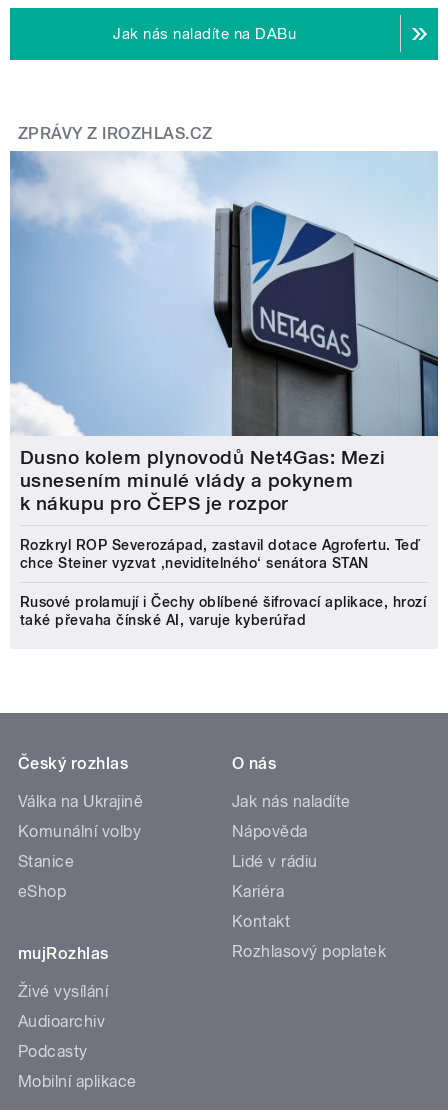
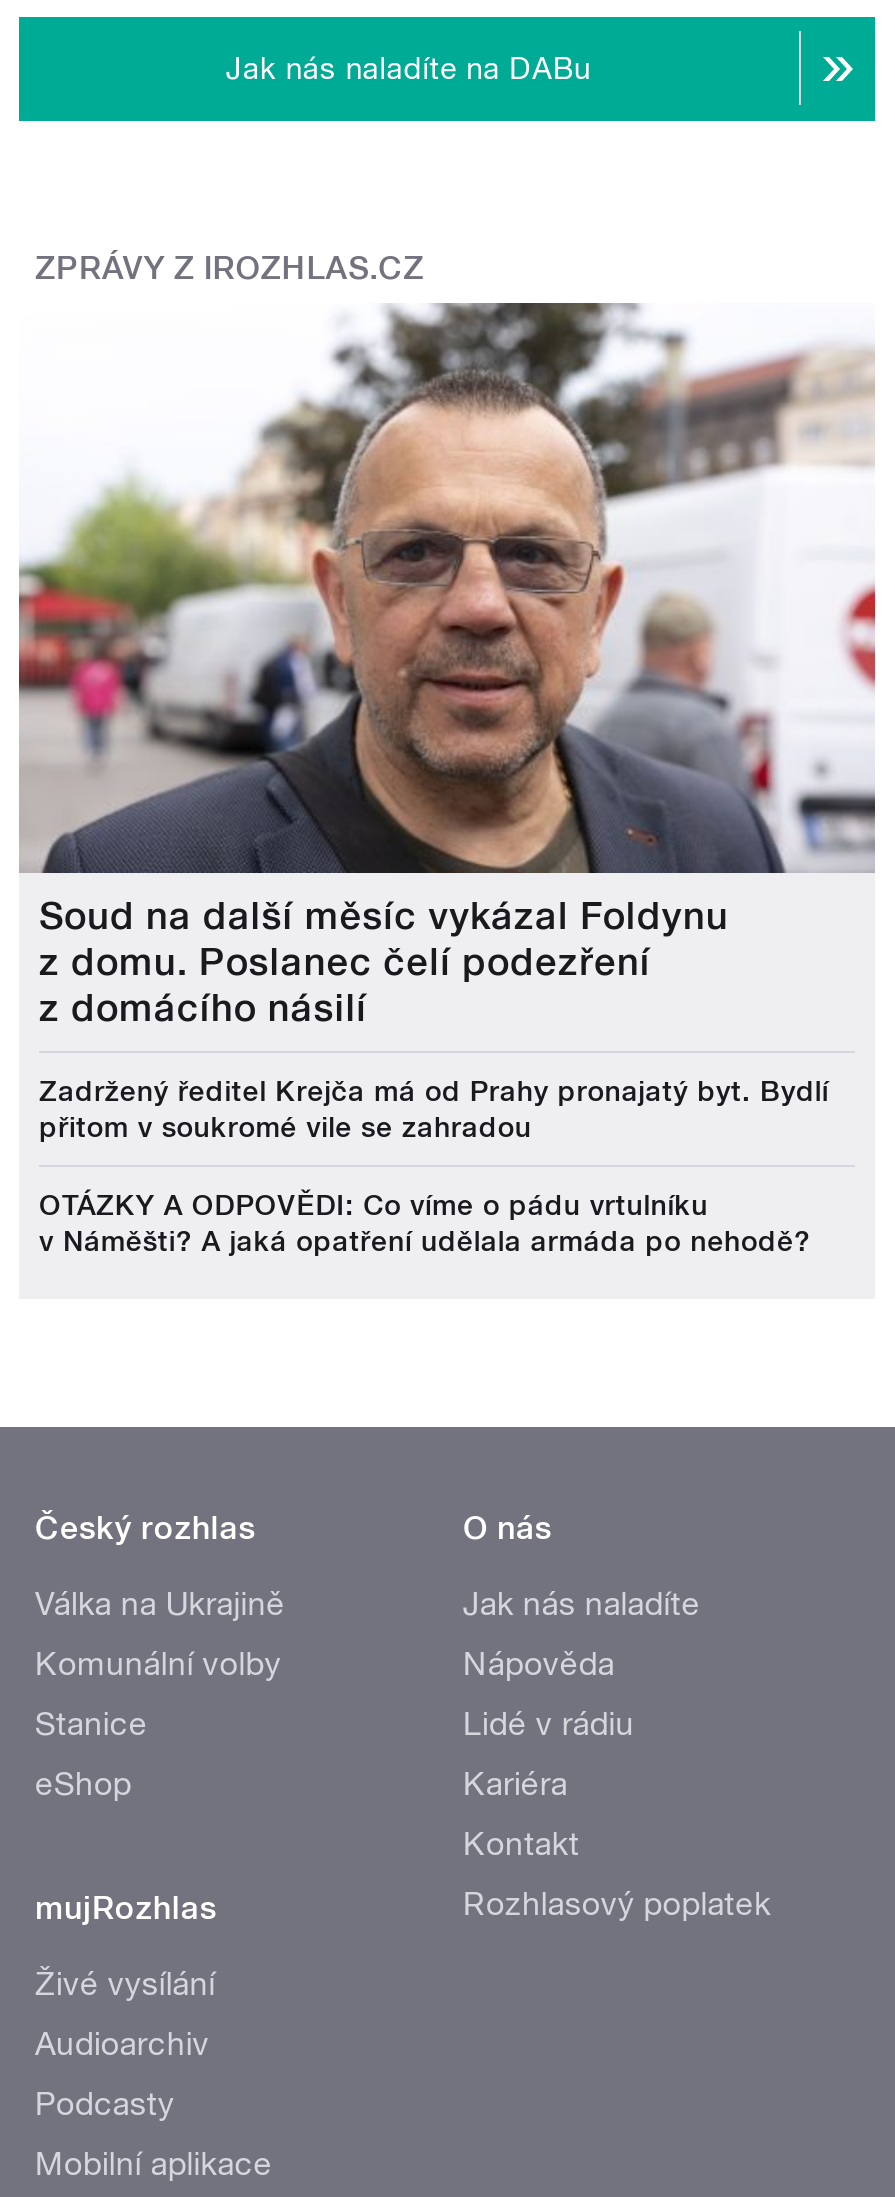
[9,150,439,515] [image] | Dusno kolem plynovodů Net4Gas: Mezi | usnesením minulé vlády a pokynem | k nákupu pro ČEPS je rozpor -> [17,301,877,1031] [image] | Soud na další měsíc vykázal Foldynu | z domu. Poslanec čelí podezření | z domácího násilí
[20,537,420,571] Rozkryl ROP Severozápad, zastavil dotace Agrofertu. Teď | chce Steiner vyzvat ‚neviditelného‘ senátora STAN -> [39,1075,829,1143] Zadržený ředitel Krejča má od Prahy pronajatý byt. Bydlí | přitom v soukromé vile se zahradou
[20,594,426,628] Rusové prolamují i Čechy oblíbené šifrovací aplikace, hrozí | také převaha čínské AI, varuje kyberúřad -> [39,1189,811,1257] OTÁZKY A ODPOVĚDI: Co víme o pádu vrtulníku | v Náměšti? A jaká opatření udělala armáda po nehodě?

